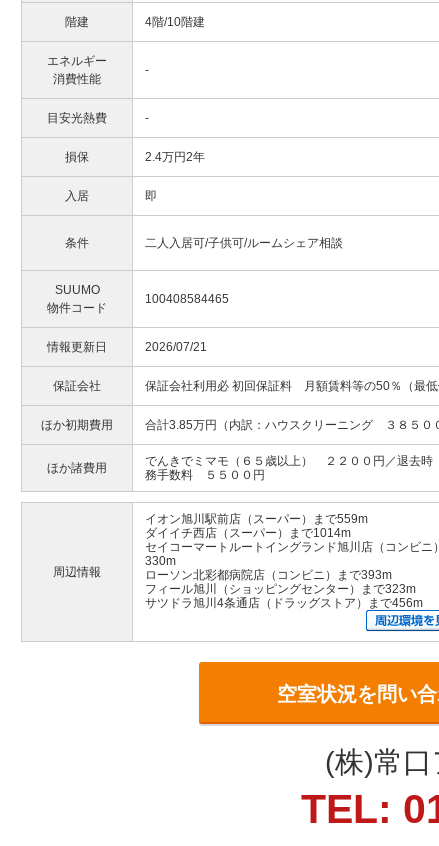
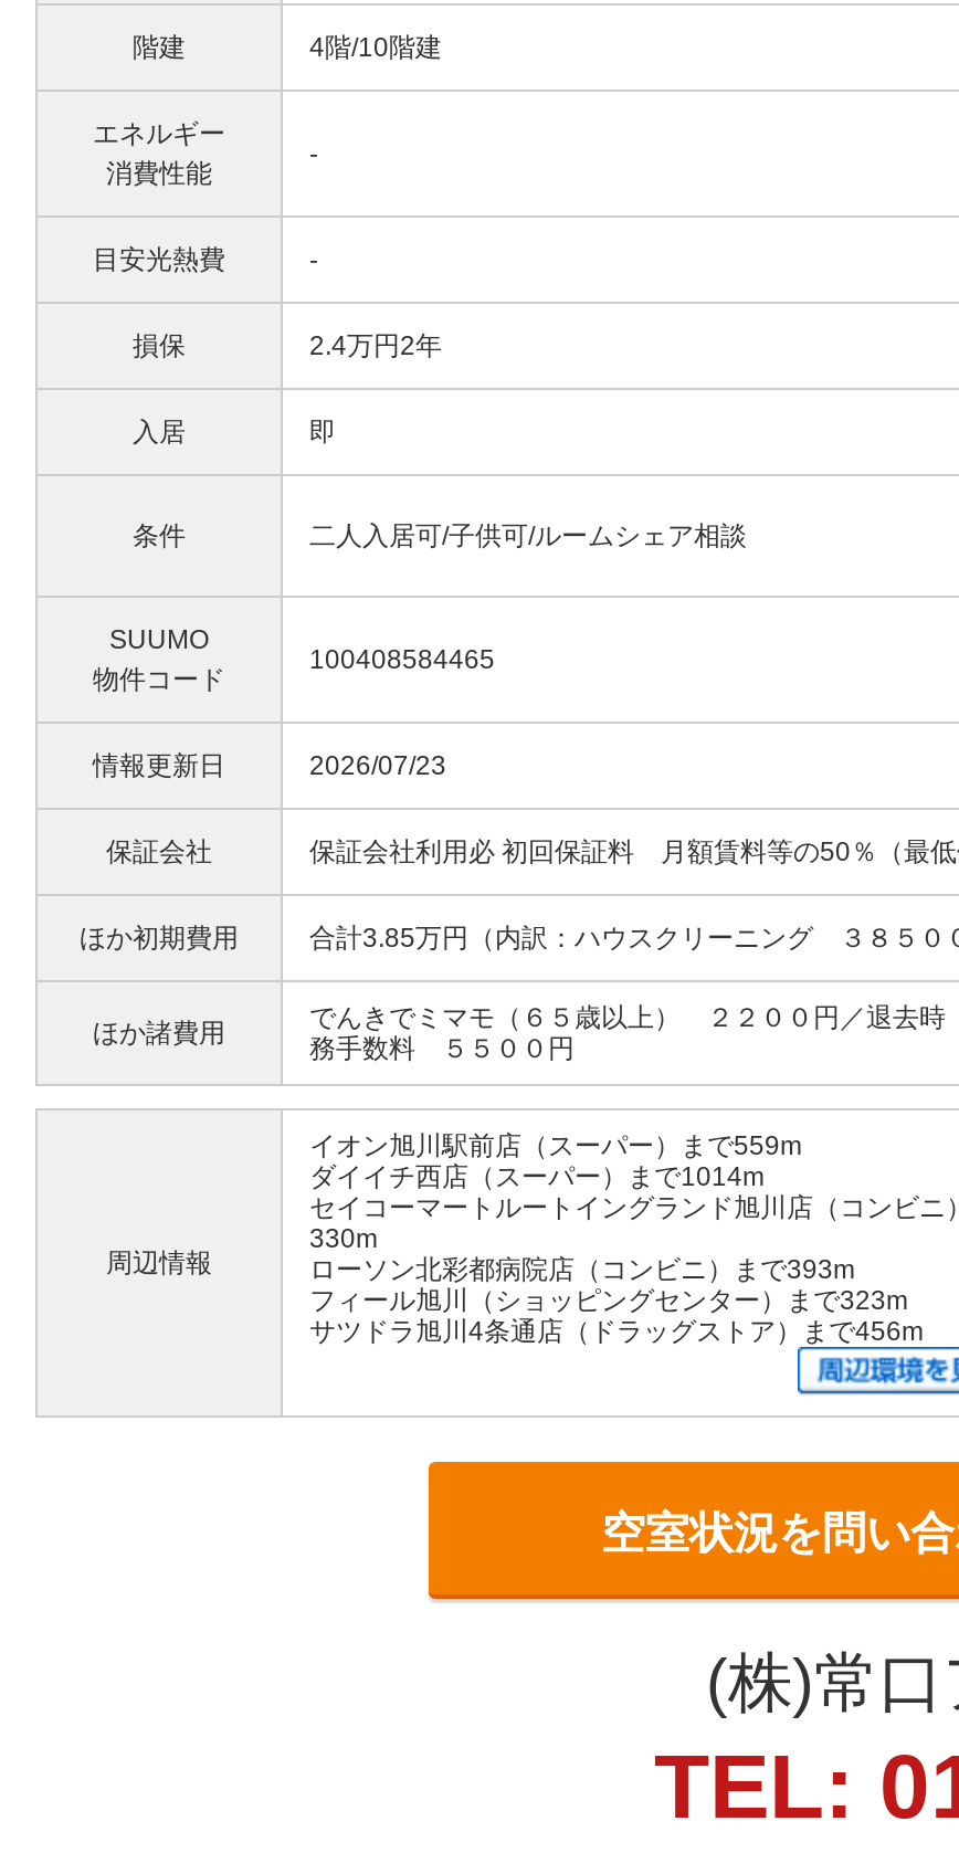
[145,340,207,354] 2026/07/21 -> [309,750,446,781] 2026/07/23

